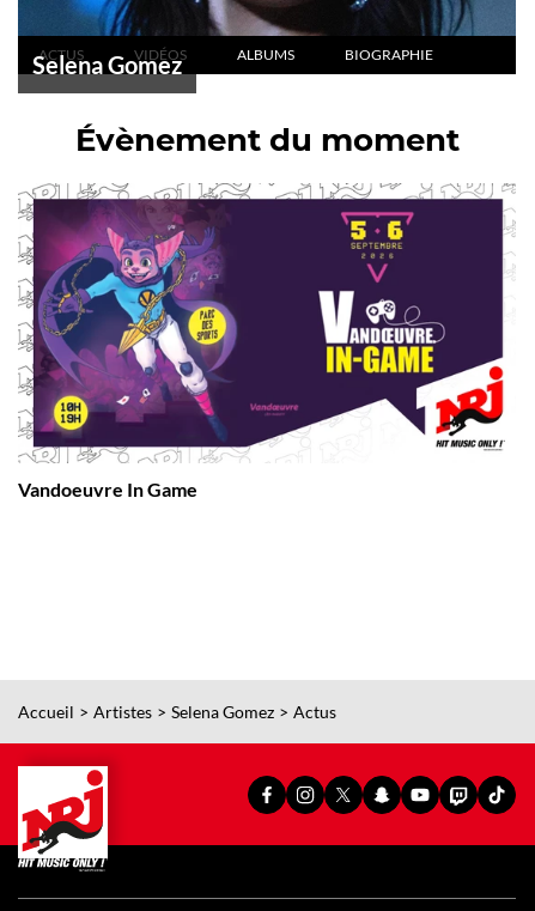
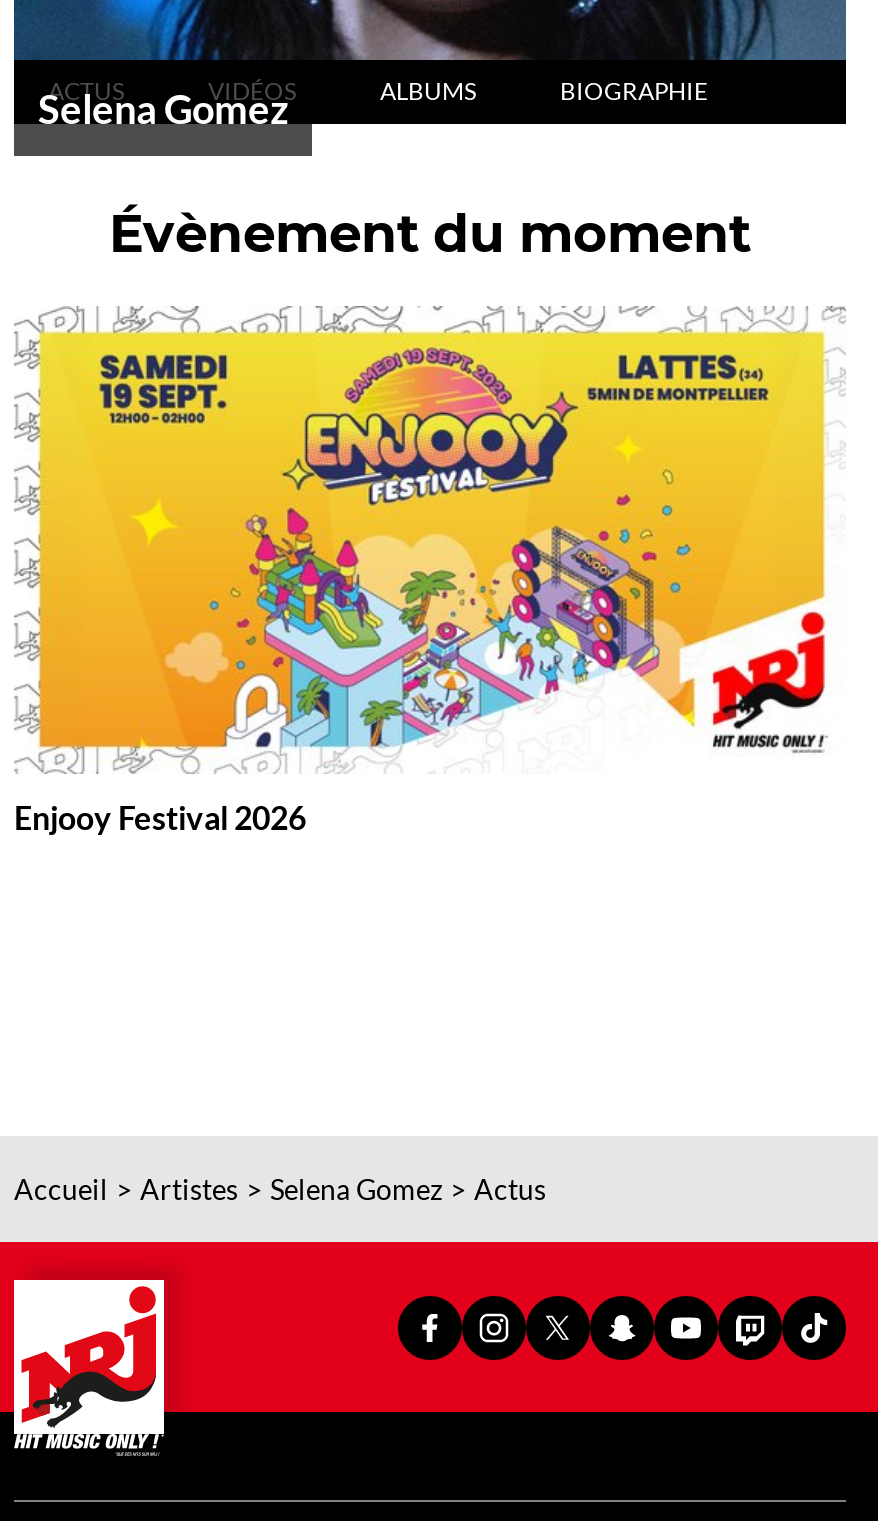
[18,198,504,501] [image] | Vandoeuvre In Game -> [14,330,826,837] [image] | Enjooy Festival 2026

